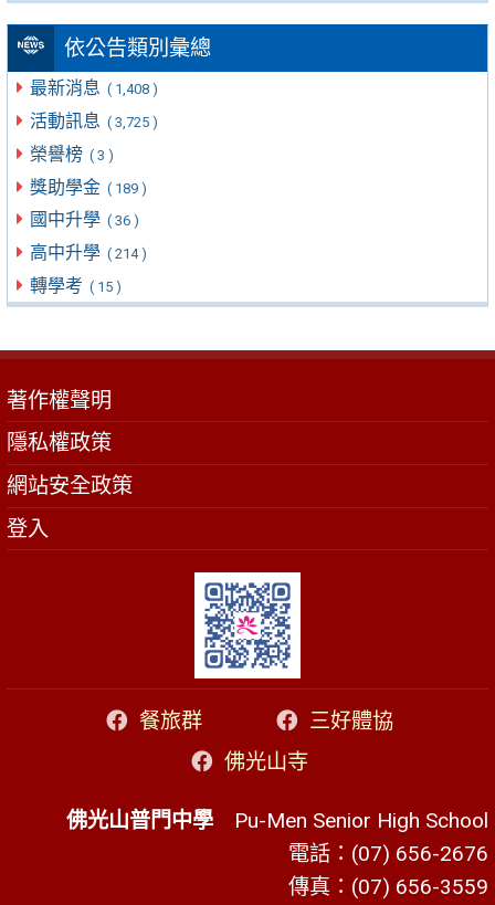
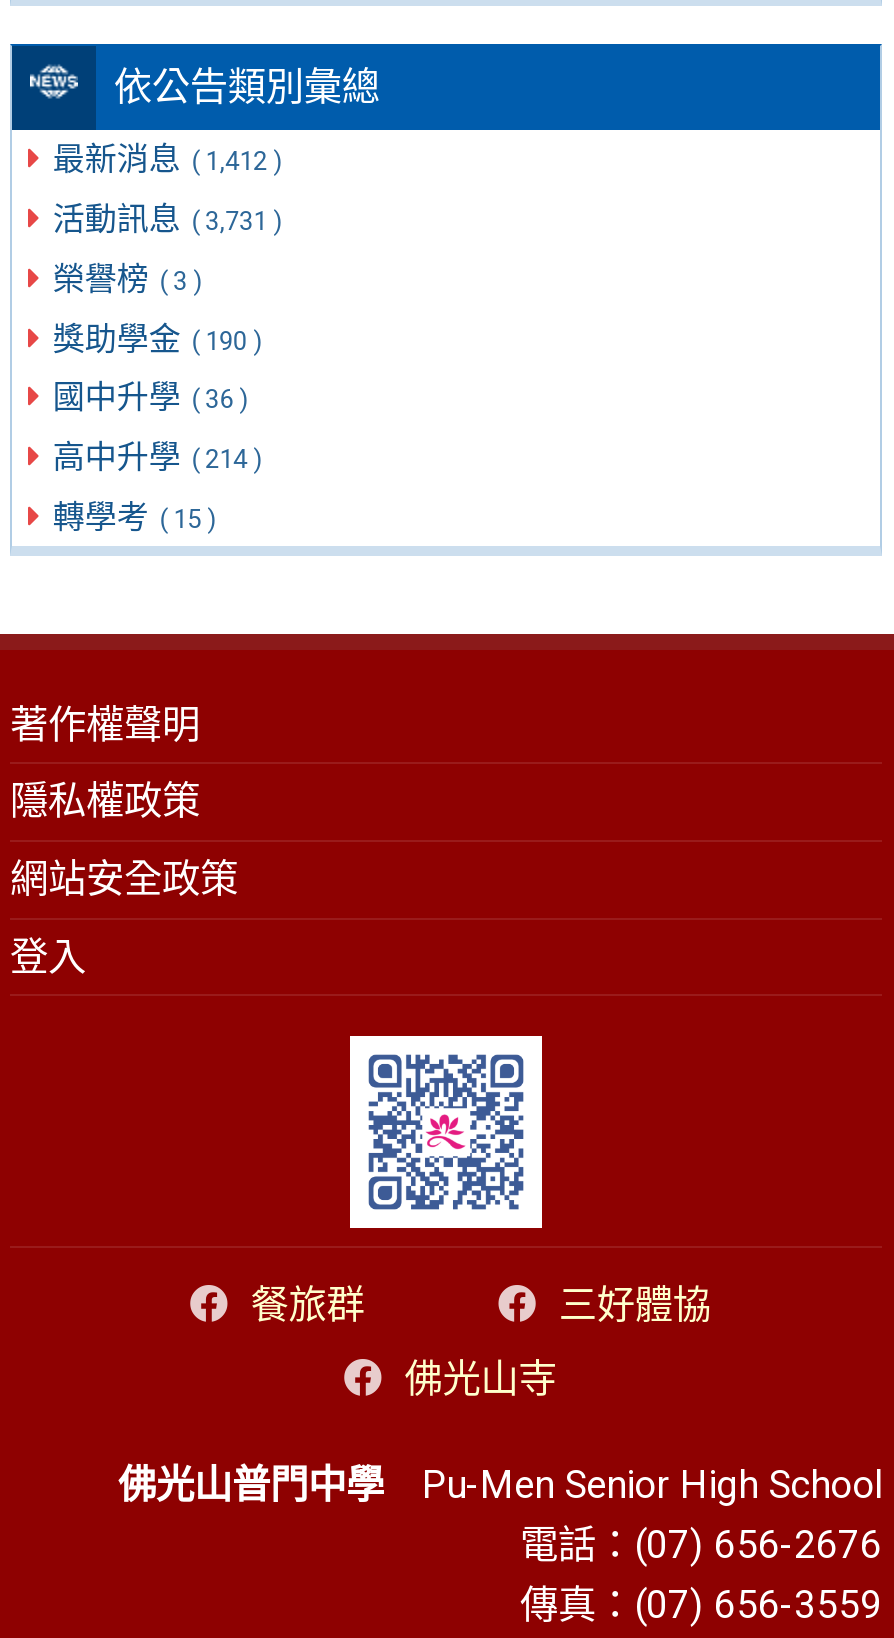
[30,78,158,99] 最新消息 ( 1,408 ) -> [53,140,283,178] 最新消息 ( 1,412 )
[30,111,158,131] 活動訊息 ( 3,725 ) -> [53,200,283,238] 活動訊息 ( 3,731 )
[30,176,147,197] 獎助學金 ( 189 ) -> [53,319,263,357] 獎助學金 ( 190 )

